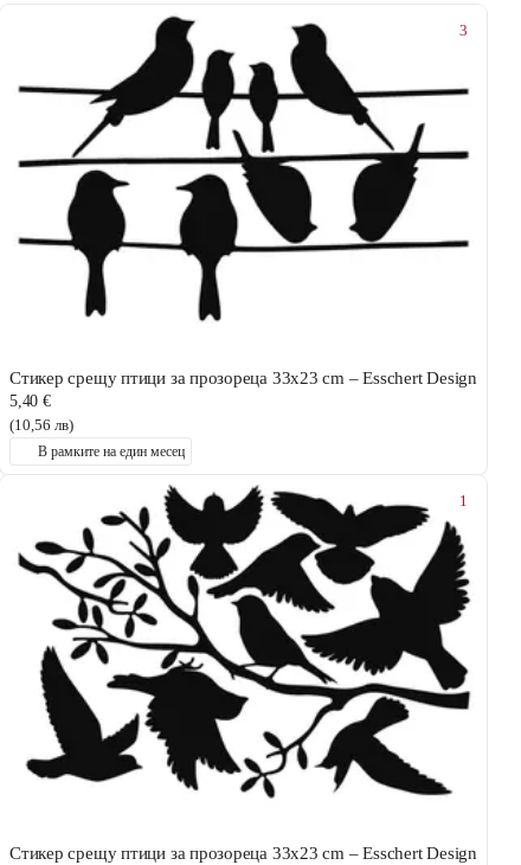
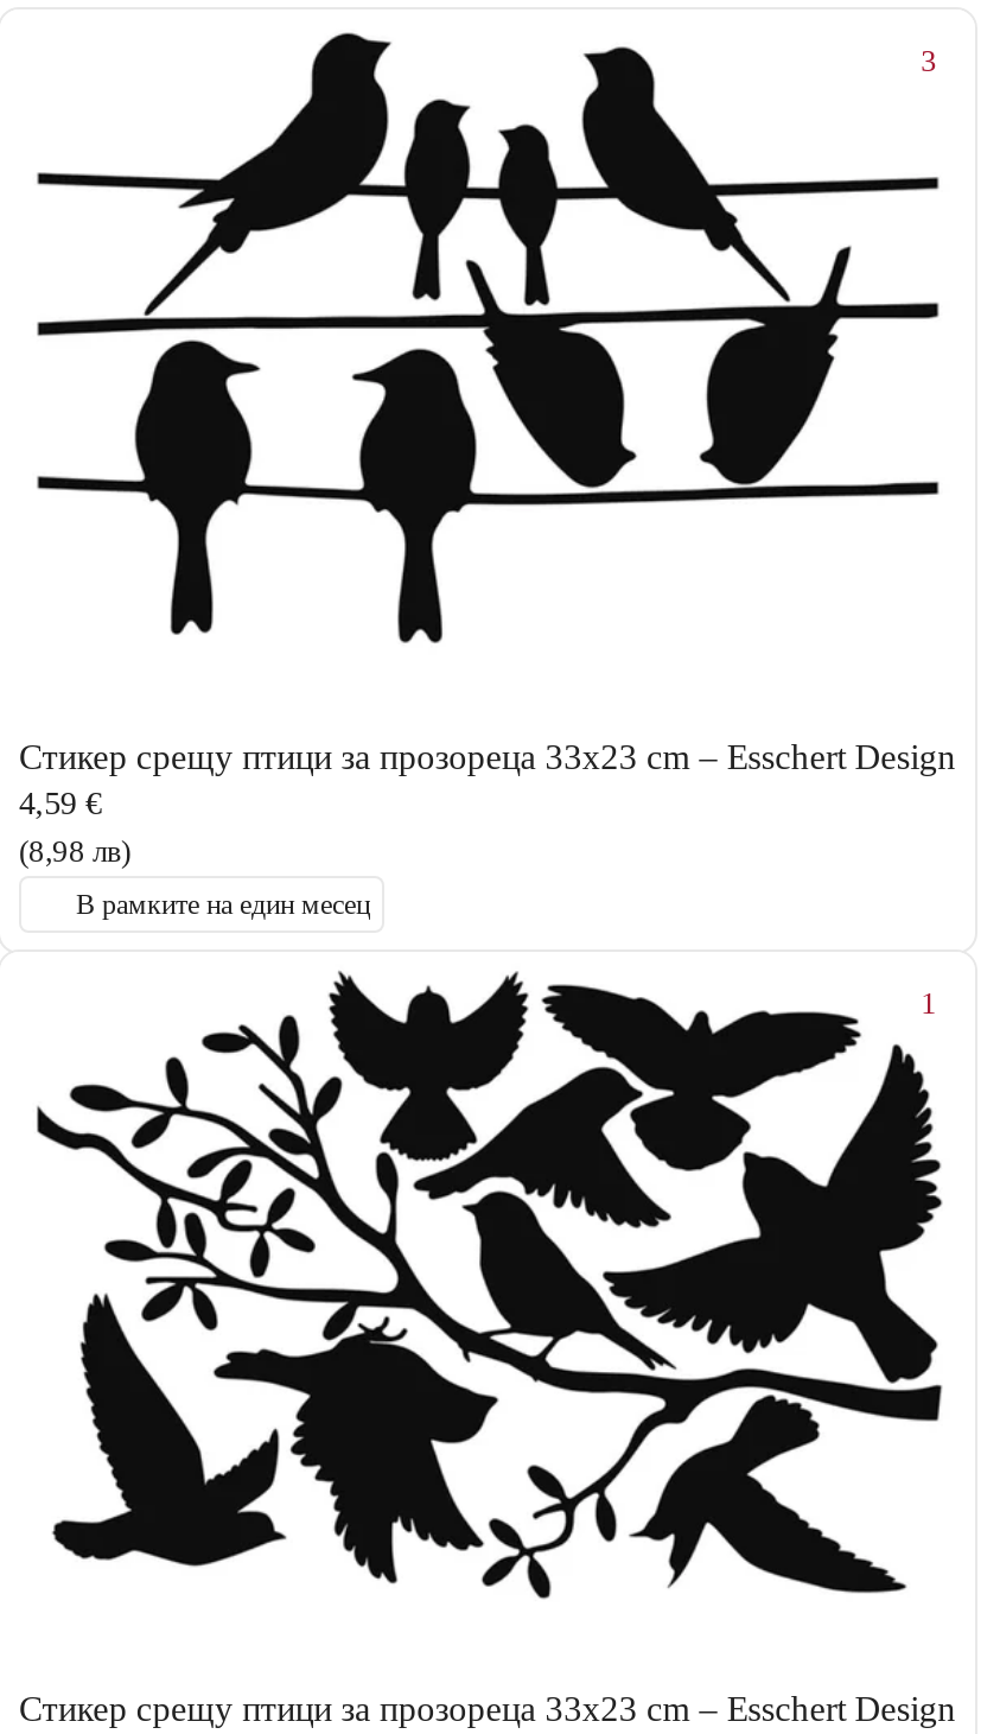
[9,392,51,410] 5,40 € -> [19,785,101,821] 4,59 €
[9,416,73,433] (10,56 лв) -> [19,832,130,868] (8,98 лв)

